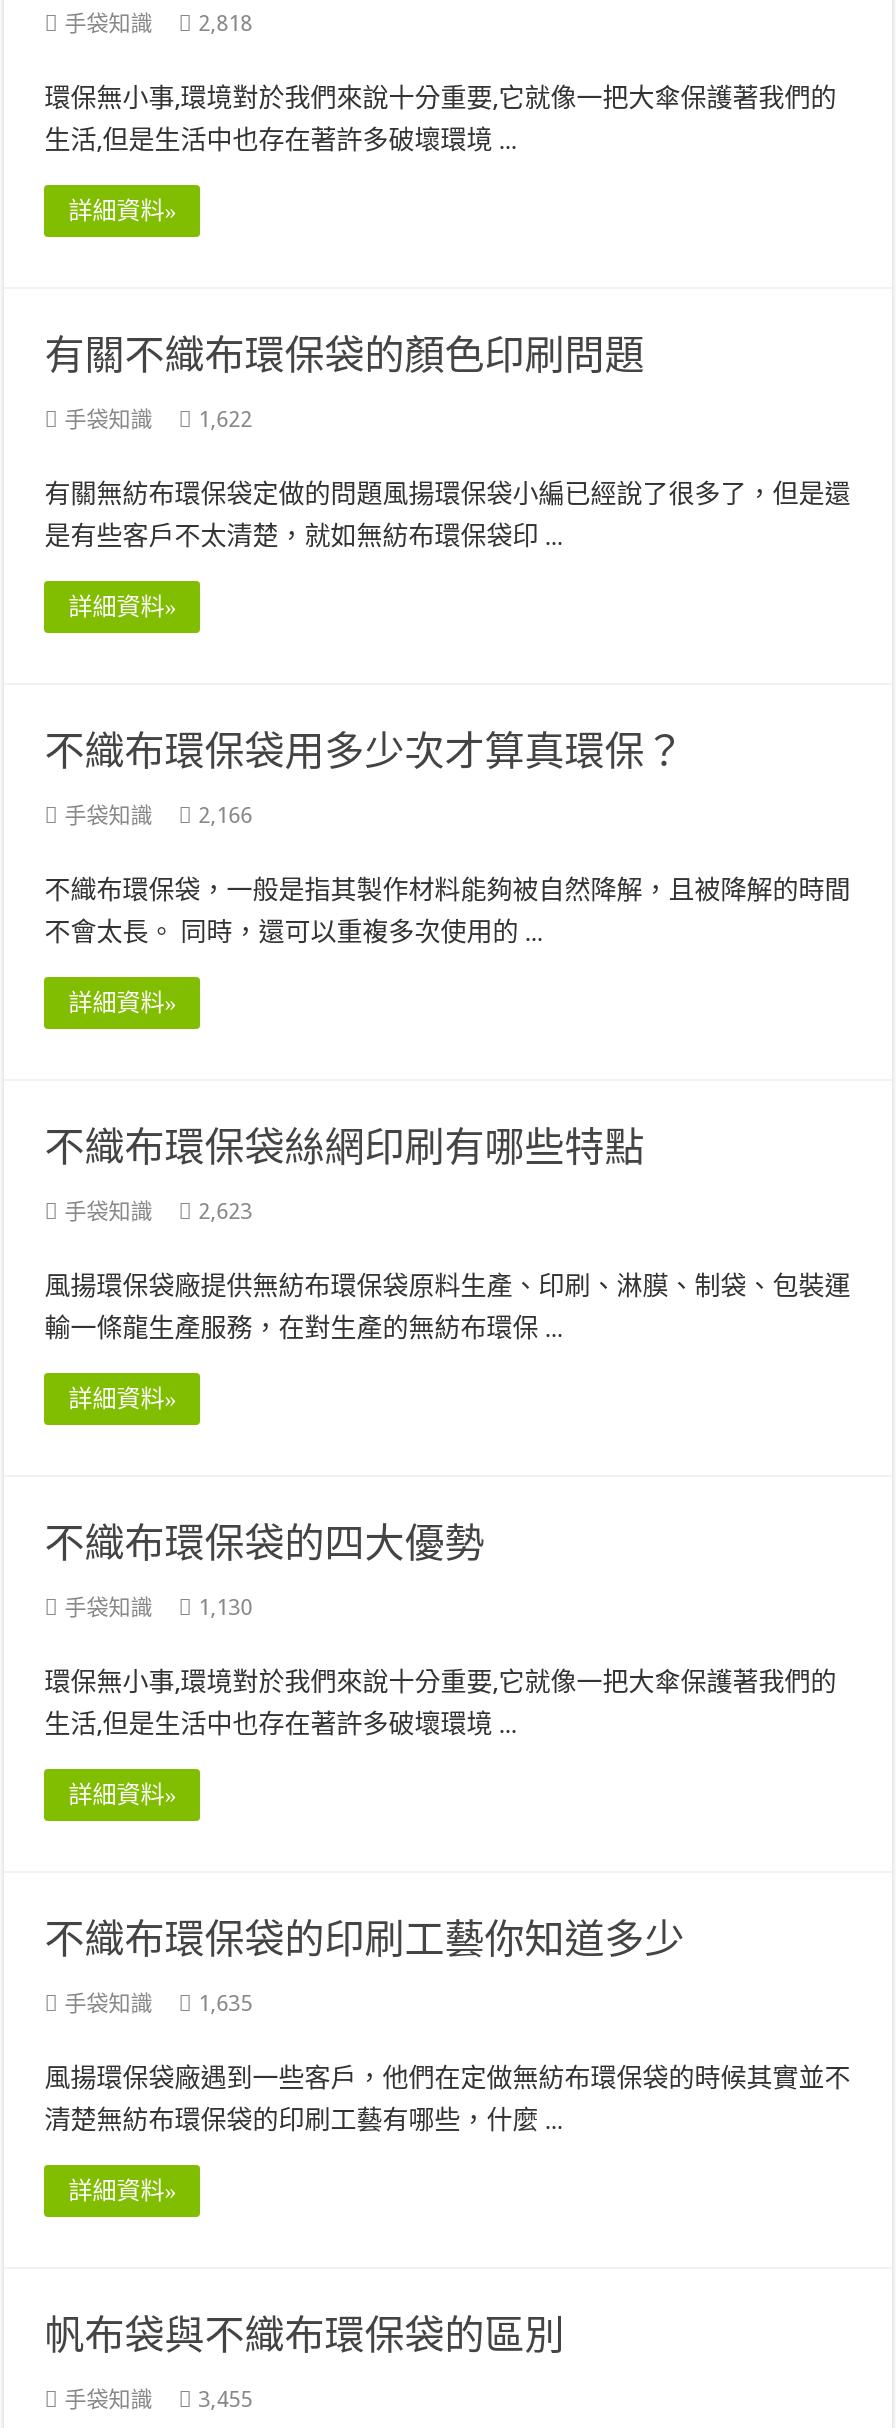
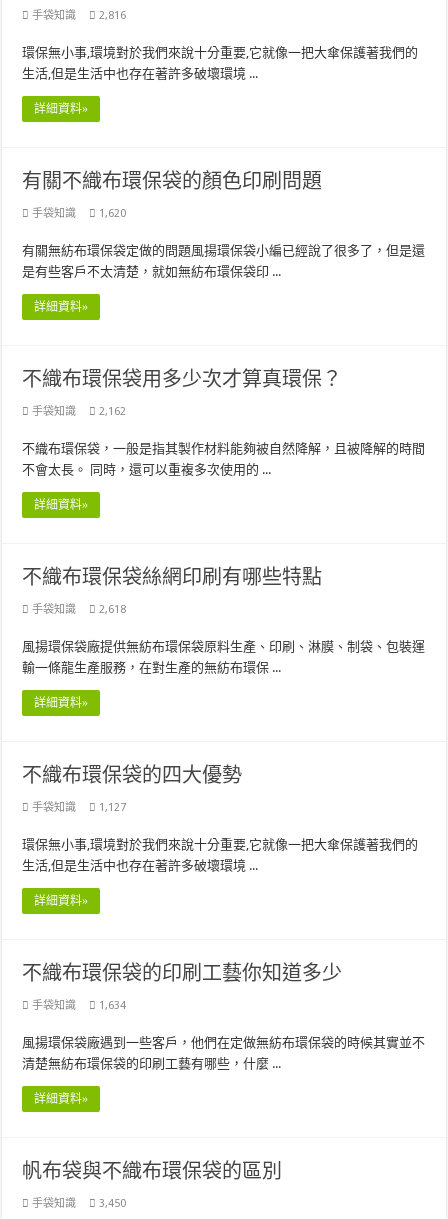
[64,12,252,38] 手袋知識 2,818 -> [32,9,126,22] 手袋知識 2,816
[64,408,252,434] 手袋知識 1,622 -> [32,207,126,220] 手袋知識 1,620
[64,804,252,830] 手袋知識 2,166 -> [32,405,126,418] 手袋知識 2,162
[64,1200,252,1226] 手袋知識 2,623 -> [32,603,126,616] 手袋知識 2,618
[64,1596,252,1622] 手袋知識 1,130 -> [32,801,126,814] 手袋知識 1,127
[64,1992,252,2018] 手袋知識 1,635 -> [32,999,126,1012] 手袋知識 1,634
[64,2388,252,2414] 手袋知識 3,455 -> [32,1197,126,1210] 手袋知識 3,450

